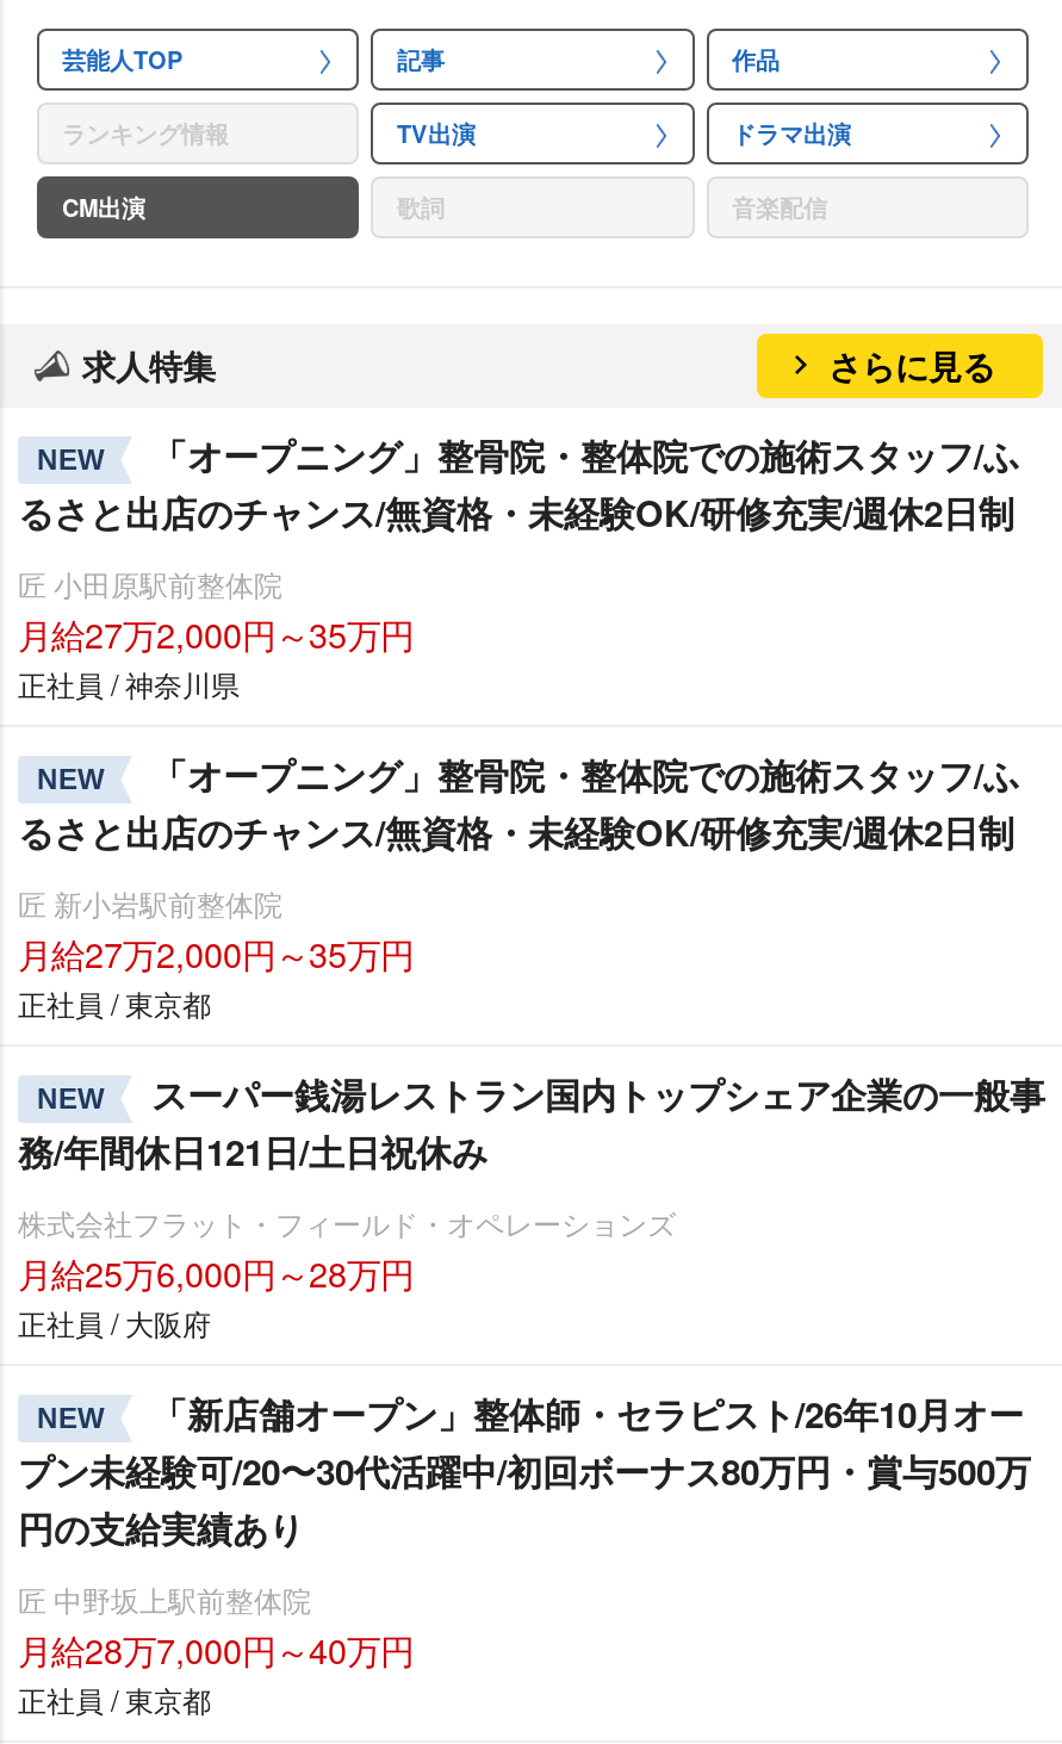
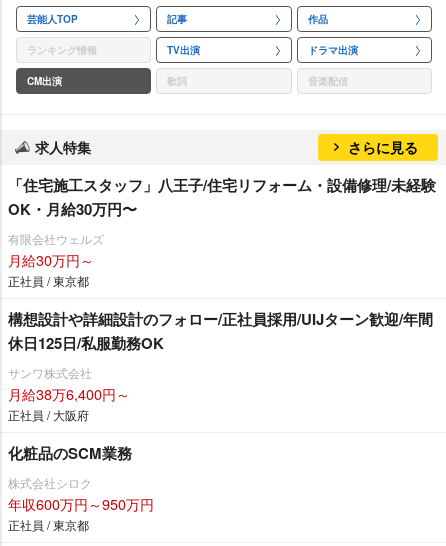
[18,429,1019,977] NEW | 「オープニング」整骨院・整体院での施術スタッフ/ふ | るさと出店のチャンス/無資格・未経験OK/研修充実/週休2日制 | 匠 小田原駅前整体院 | 月給27万2,000円～35万円 | 正社員 / 神奈川県 | NEW | 「オープニング」整骨院・整体院での施術スタッフ/ふ | るさと出店のチャンス/無資格・未経験OK/研修充実/週休2日制 | 匠 新小岩駅前整体院 | 月給27万2,000円～35万円 -> [8,174,436,270] 「住宅施工スタッフ」八王子/住宅リフォーム・設備修理/未経験 | OK・月給30万円〜 | 有限会社ウェルズ | 月給30万円～
[18,1068,1045,1178] NEW | スーパー銭湯レストラン国内トップシェア企業の一般事 | 務/年間休日121日/土日祝休み -> [8,308,433,354] 構想設計や詳細設計のフォロー/正社員採用/UIJターン歓迎/年間 | 休日125日/私服勤務OK
[18,1202,676,1297] 株式会社フラット・フィールド・オペレーションズ | 月給25万6,000円～28万円 -> [8,364,130,404] サンワ株式会社 | 月給38万6,400円～
[18,1388,1031,1554] NEW | 「新店舗オープン」整体師・セラピスト/26年10月オー | プン未経験可/20〜30代活躍中/初回ボーナス80万円・賞与500万 | 円の支給実績あり -> [8,442,132,464] 化粧品のSCM業務
[18,1578,414,1674] 匠 中野坂上駅前整体院 | 月給28万7,000円～40万円 -> [8,474,154,514] 株式会社シロク | 年収600万円～950万円

